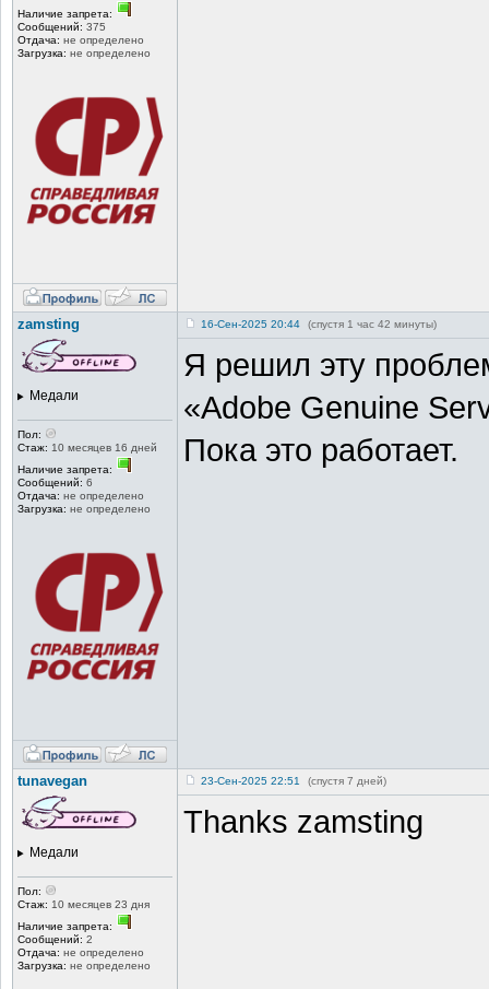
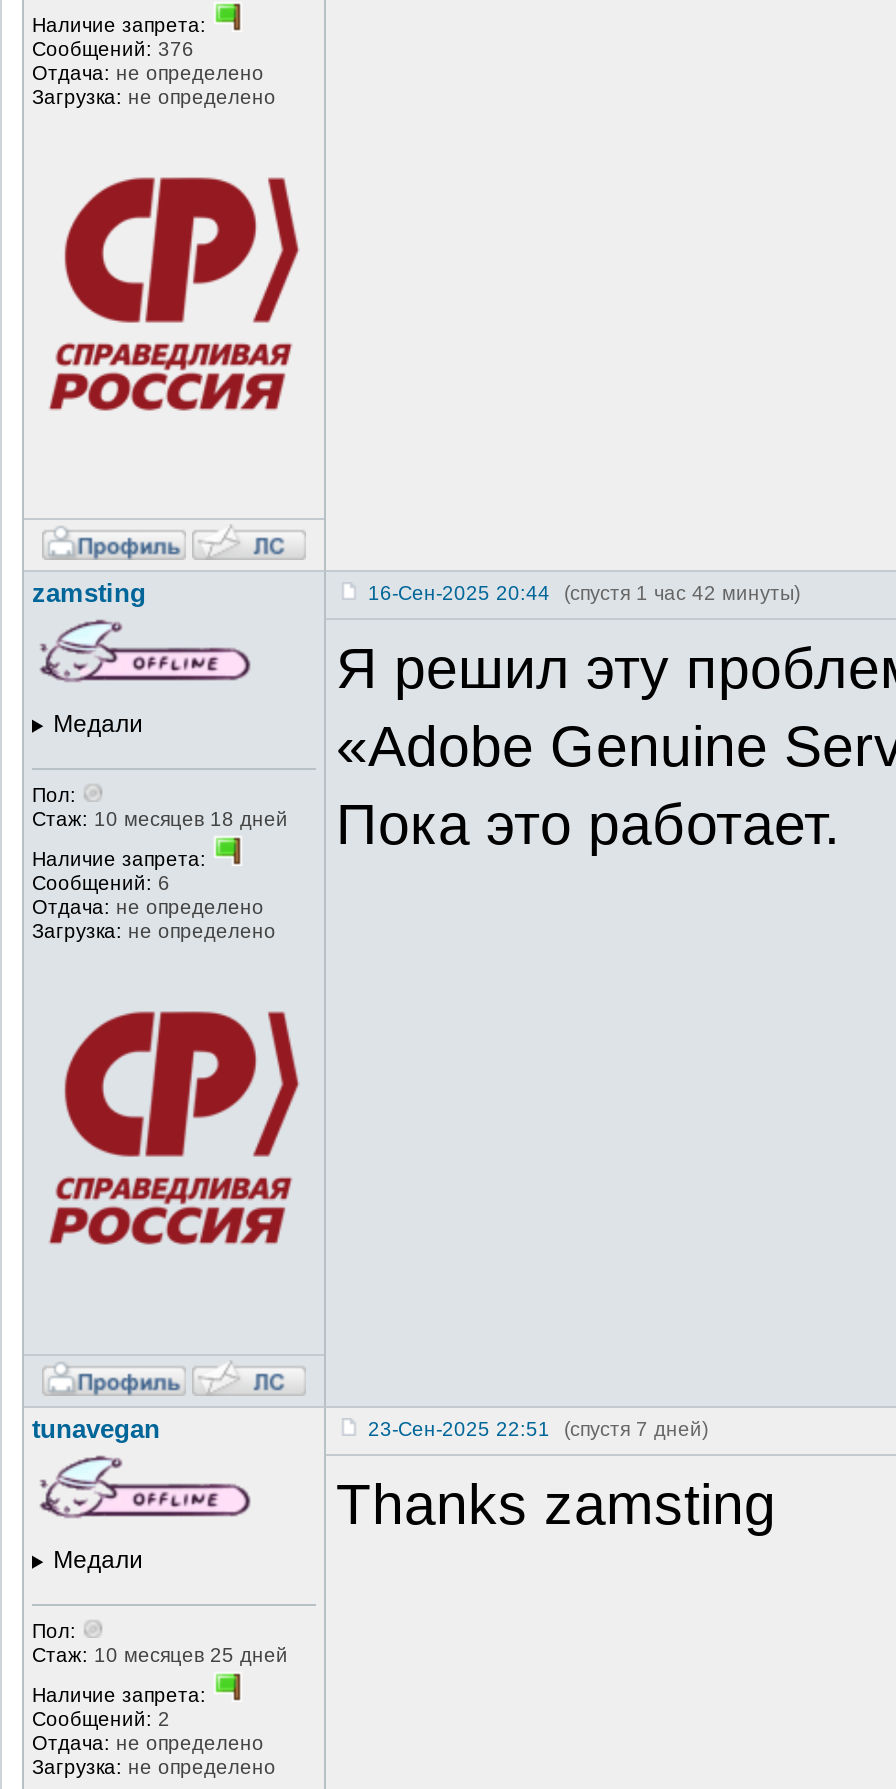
[17,20,106,32] Сообщений: 375 -> [32,37,194,59] Сообщений: 376
[17,442,157,454] Стаж: 10 месяцев 16 дней -> [32,809,288,831] Стаж: 10 месяцев 18 дней
[17,899,150,911] Стаж: 10 месяцев 23 дня -> [32,1645,288,1667] Стаж: 10 месяцев 25 дней

